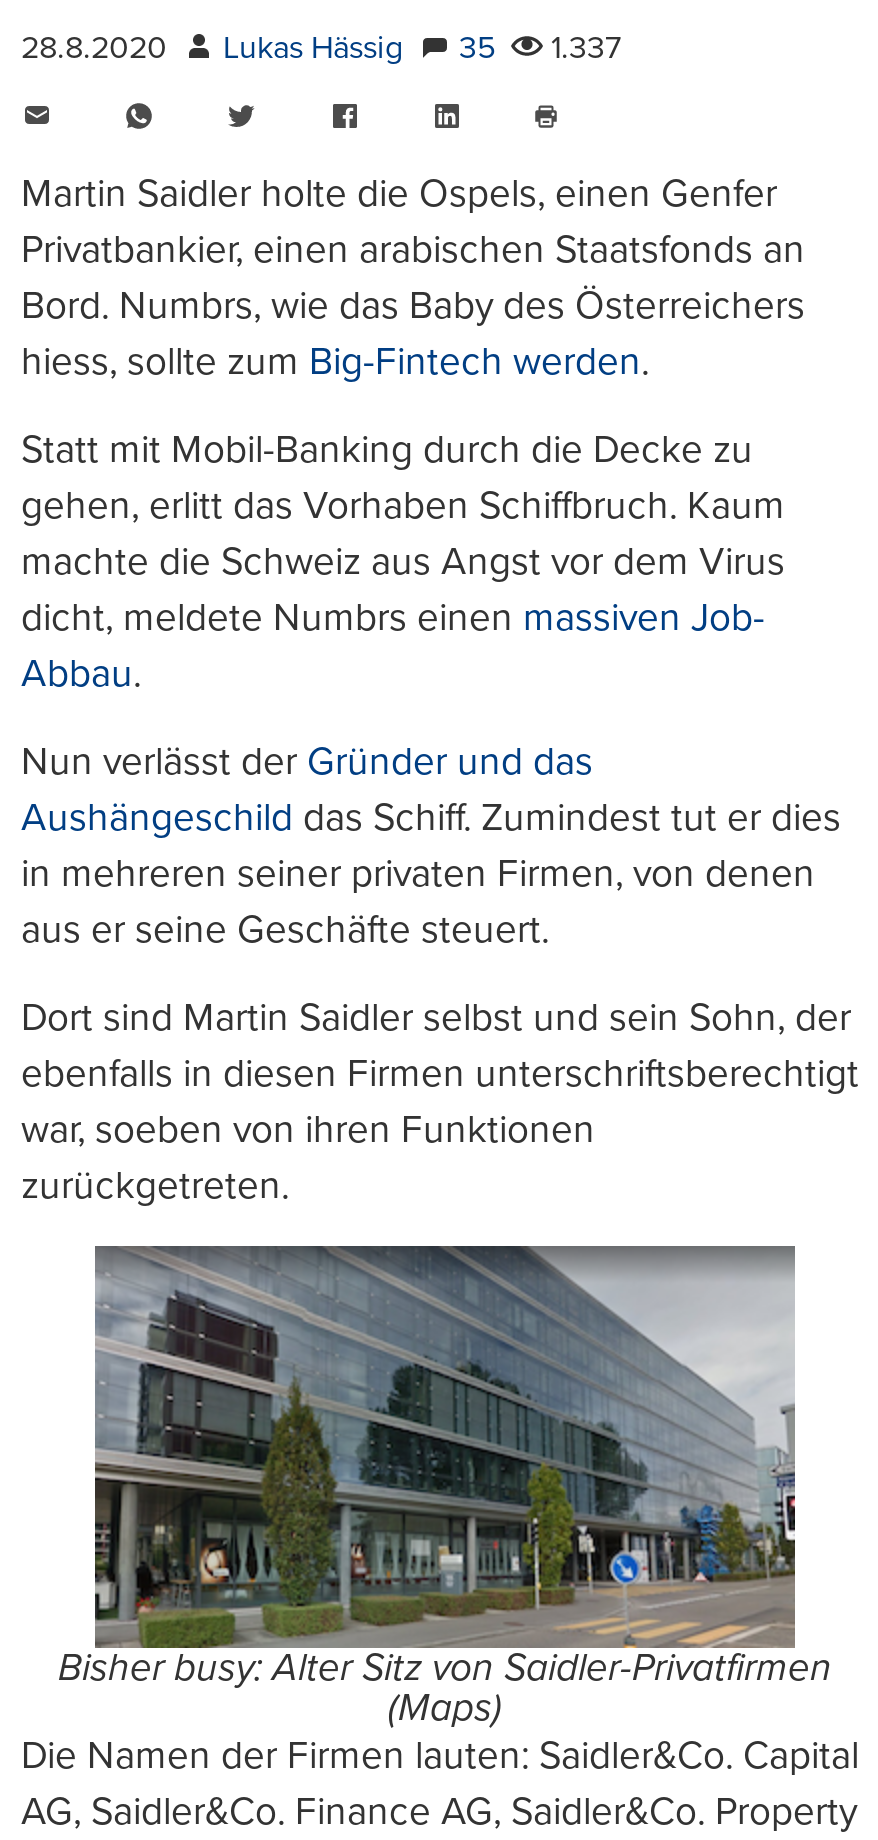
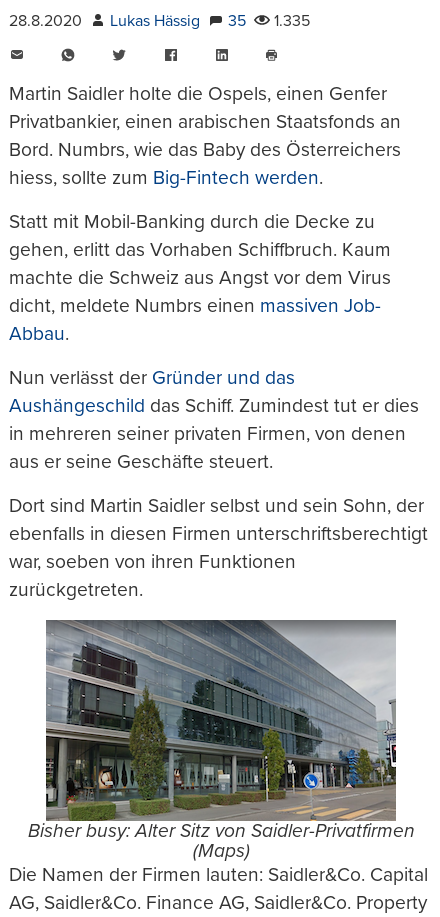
[21,28,621,68] 28.8.2020 Lukas Hässig 35 1.337 -> [9,11,310,31] 28.8.2020 Lukas Hässig 35 1.335

